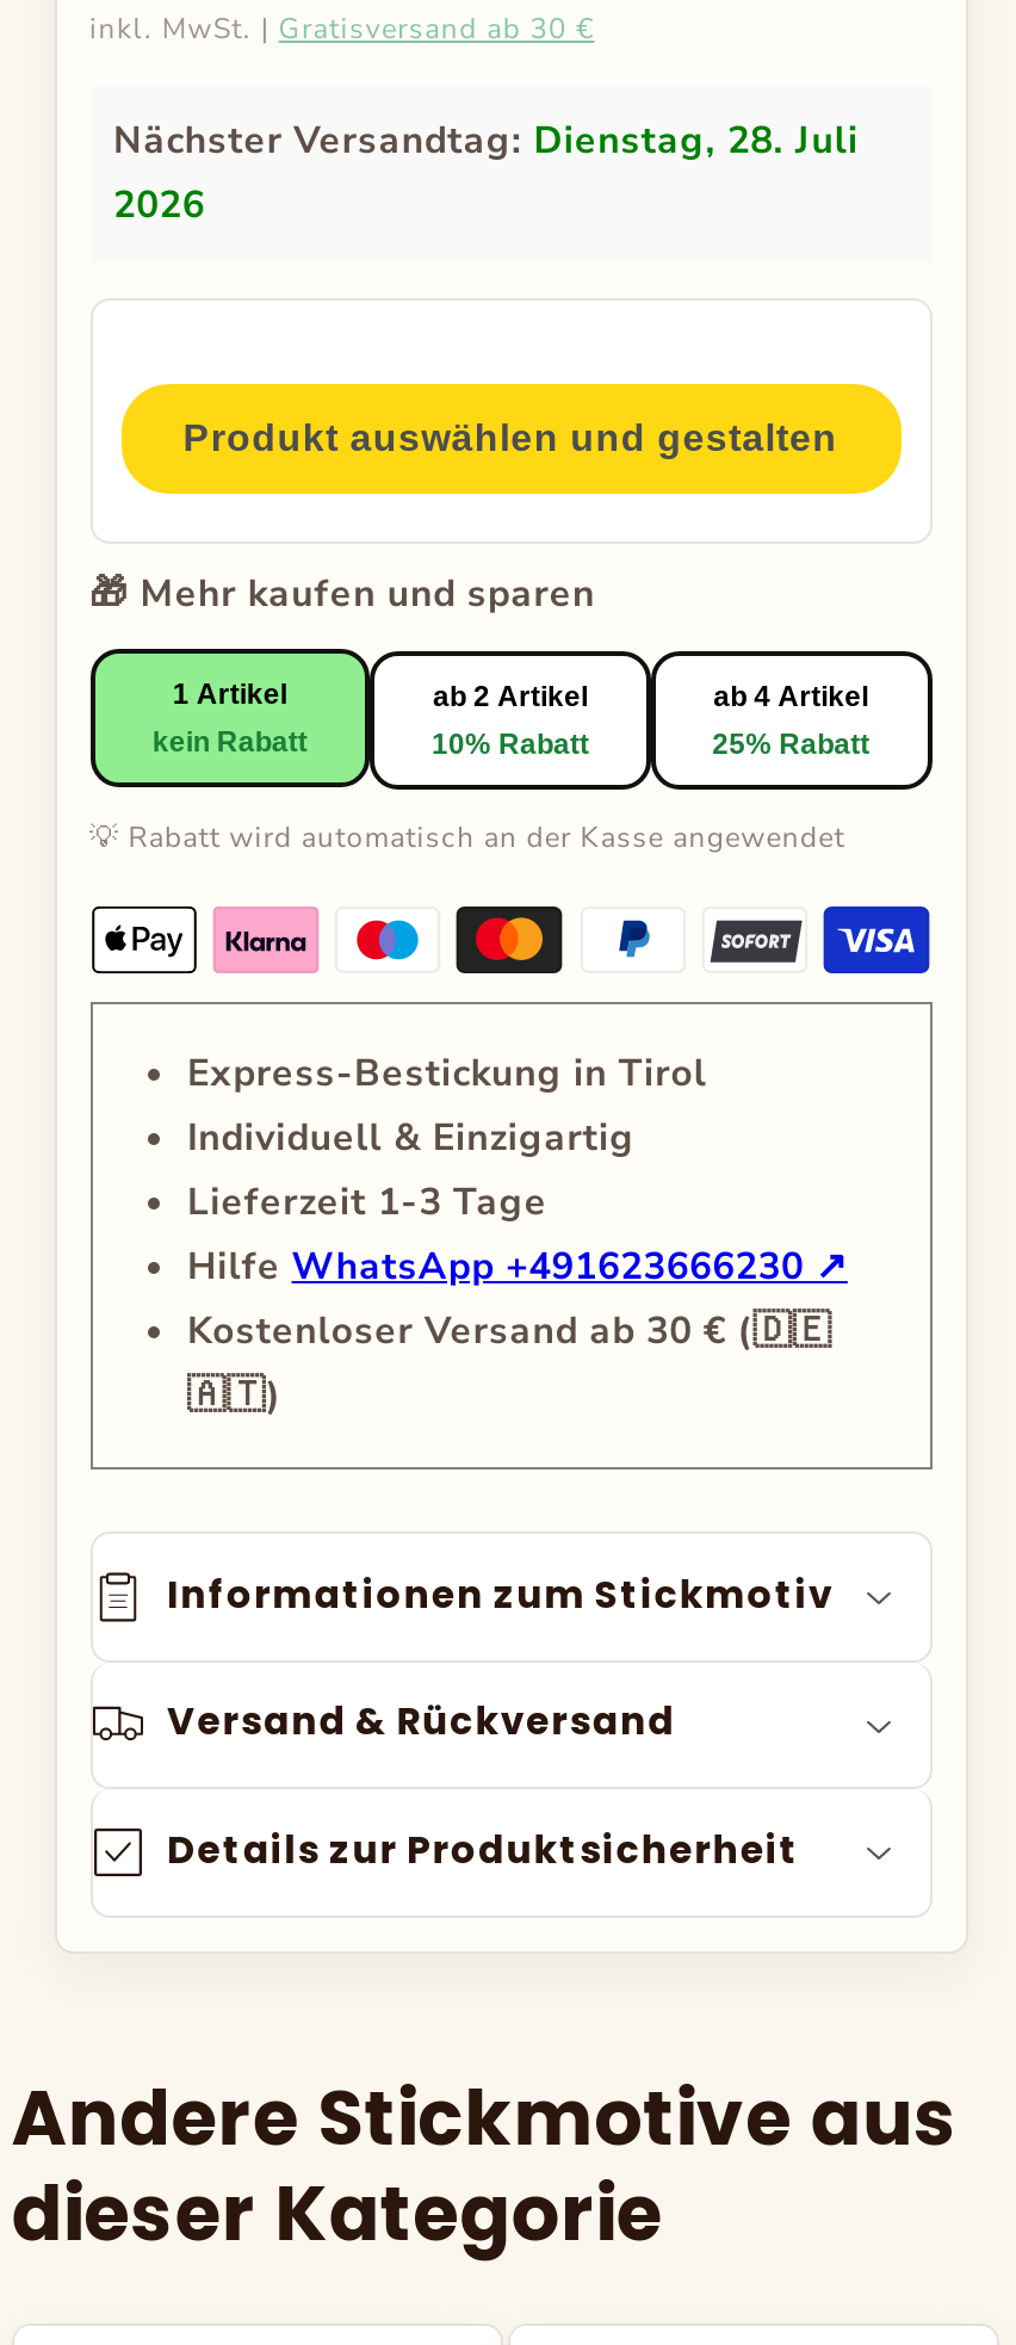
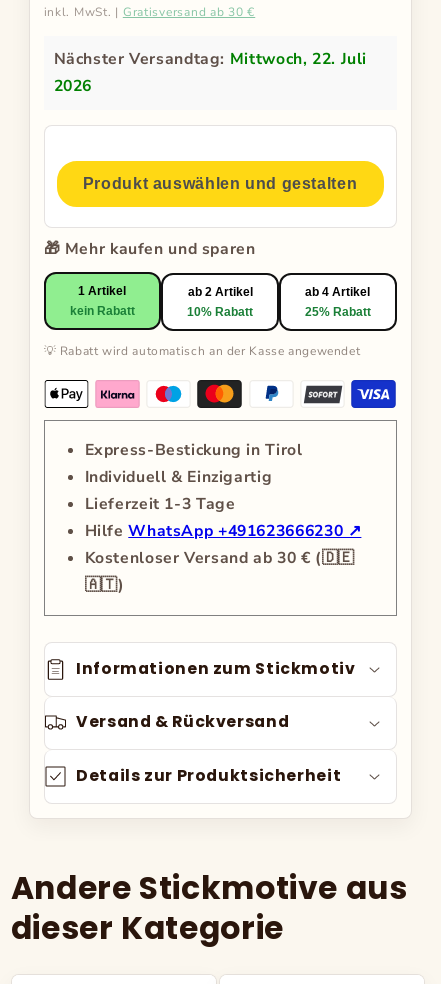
[113,114,859,166] Nächster Versandtag: Dienstag, 28. Juli -> [53,48,367,70] Nächster Versandtag: Mittwoch, 22. Juli

